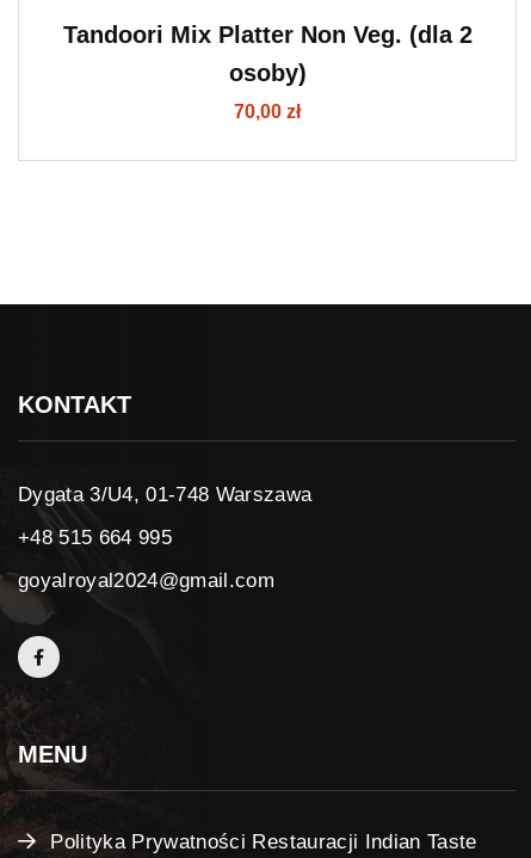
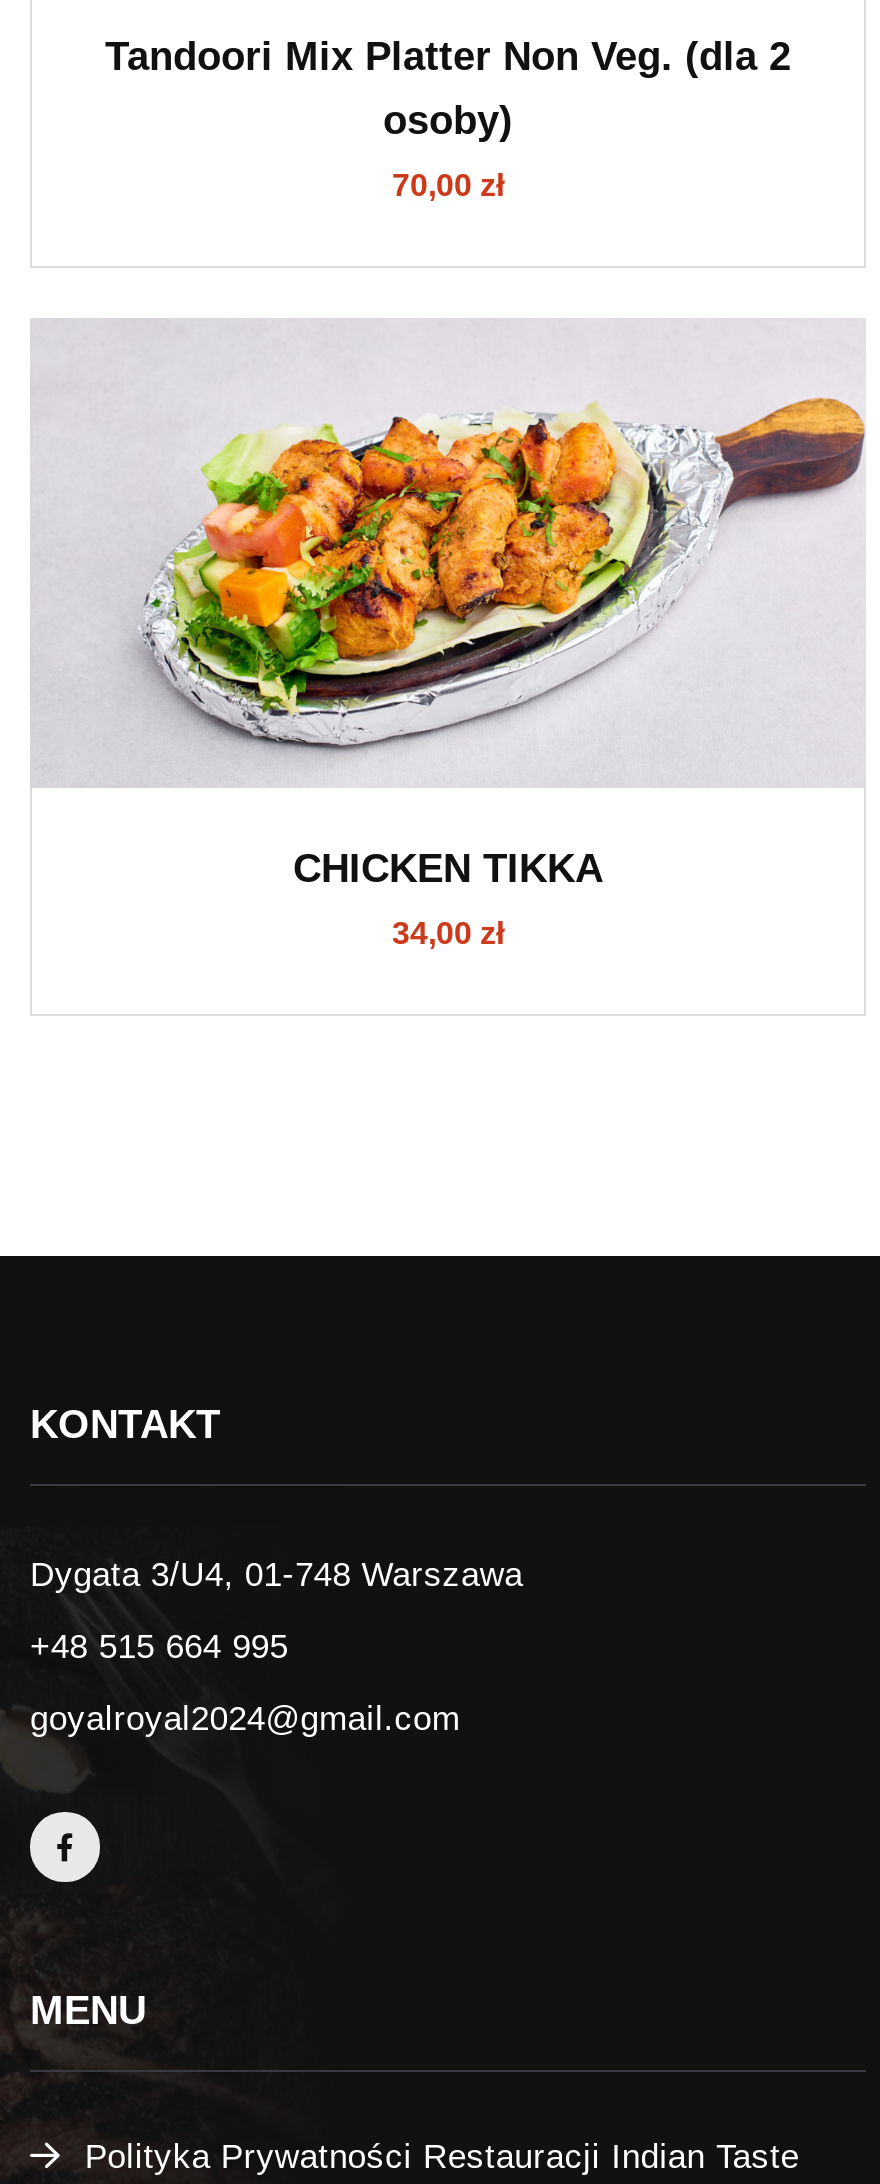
none -> [32,318,866,951] [image] | CHICKEN TIKKA | 34,00 zł

